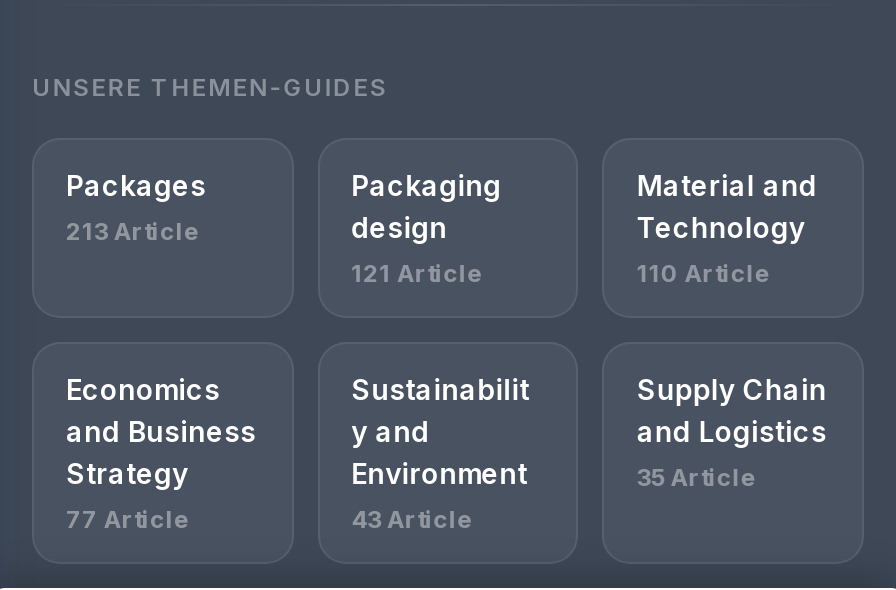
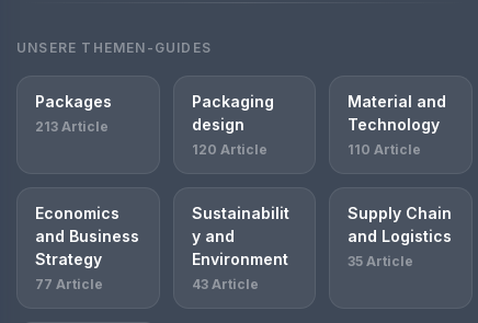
[351,258,483,288] 121 Article -> [192,141,267,158] 120 Article

